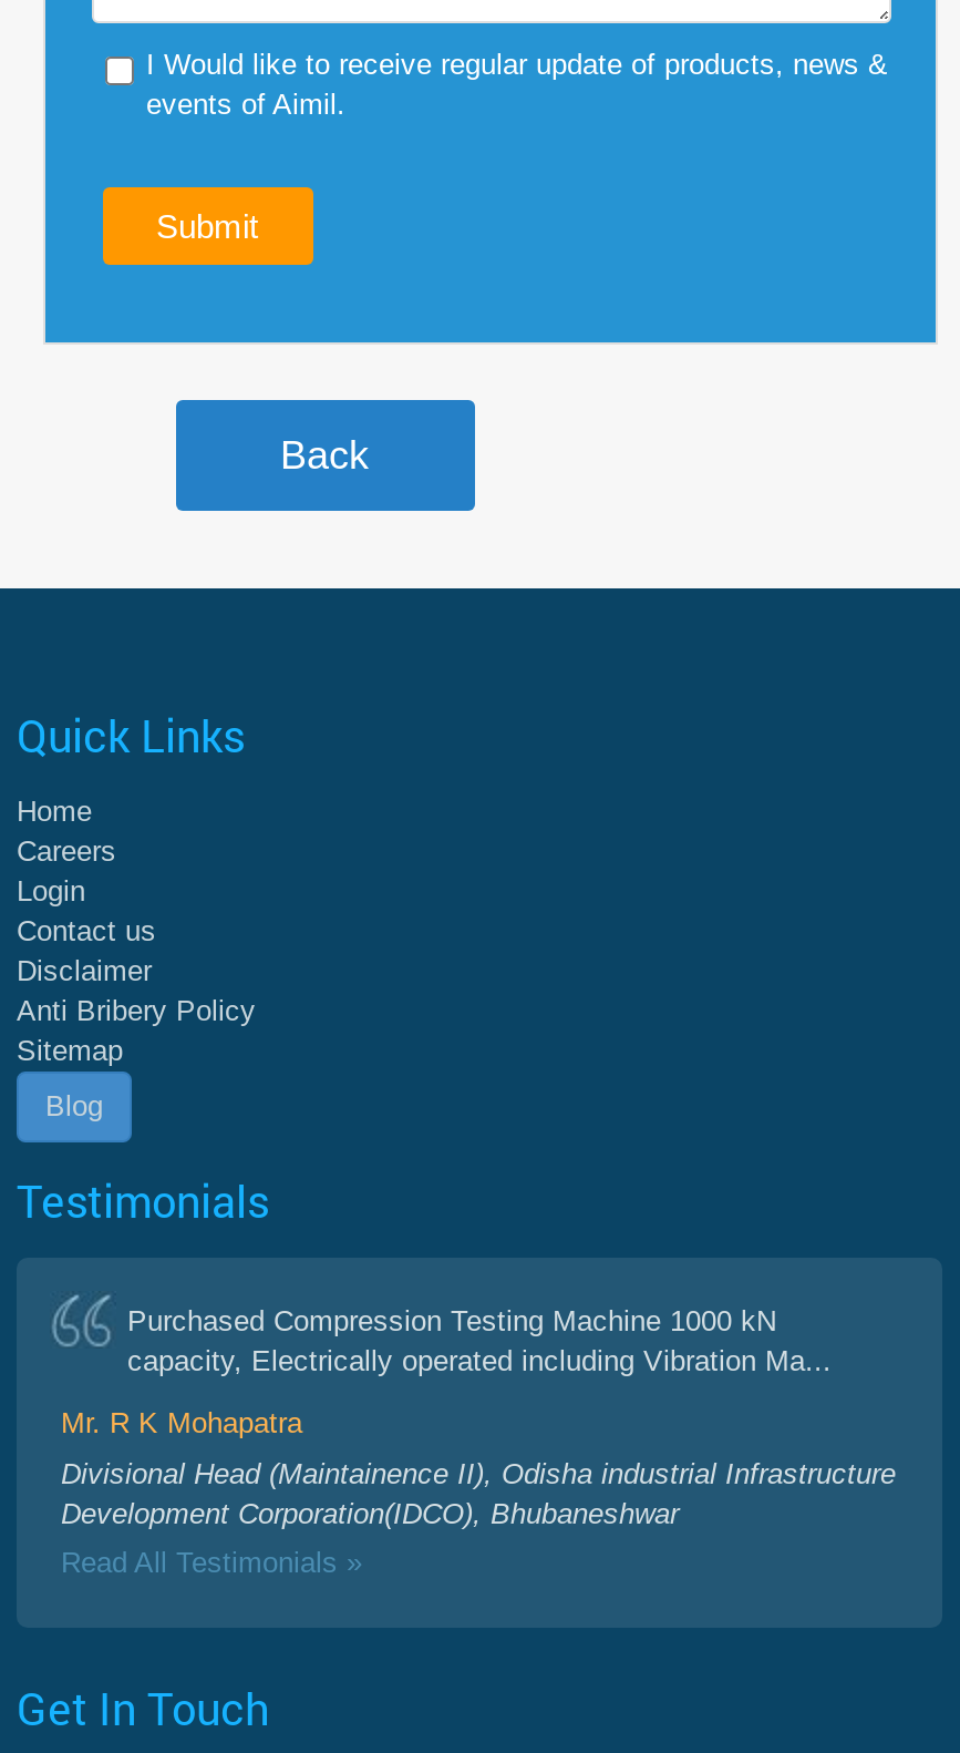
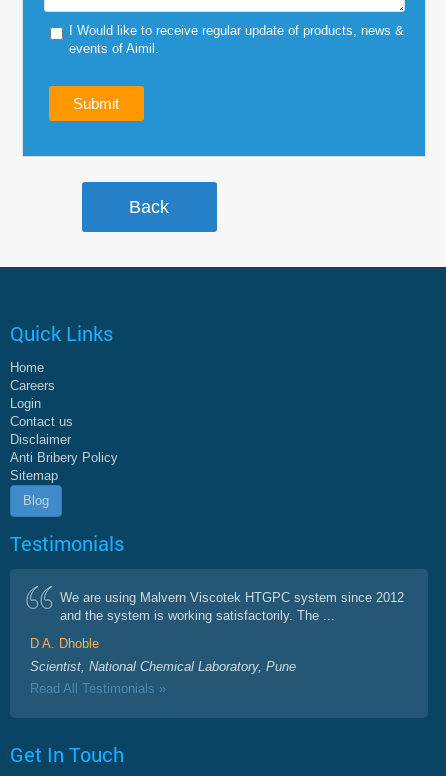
[127,1304,832,1377] Purchased Compression Testing Machine 1000 kN | capacity, Electrically operated including Vibration Ma... -> [60,590,404,623] We are using Malvern Viscotek HTGPC system since 2012 | and the system is working satisfactorily. The ...
[61,1406,302,1439] Mr. R K Mohapatra -> [30,636,99,651] D A. Dhoble
[61,1457,896,1530] Divisional Head (Maintainence II), Odisha industrial Infrastructure | Development Corporation(IDCO), Bhubaneshwar -> [30,659,296,674] Scientist, National Chemical Laboratory, Pune

